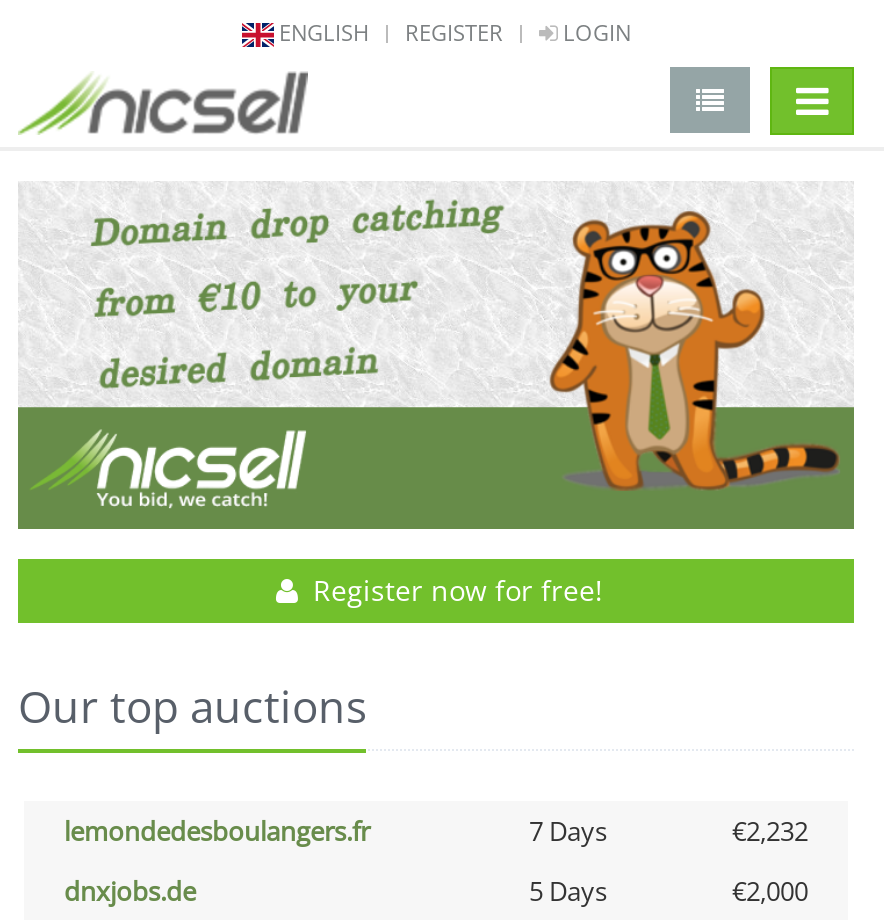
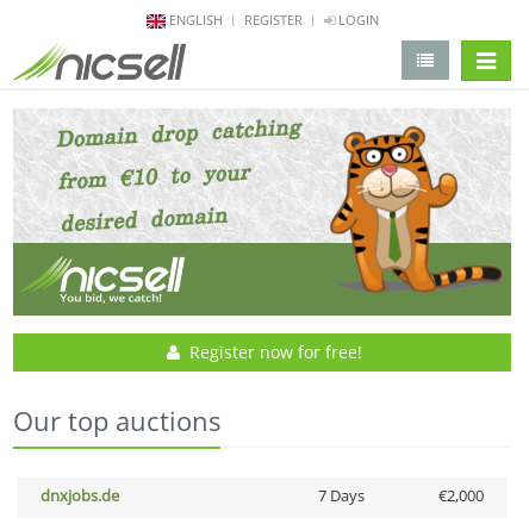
[64,813,808,849] lemondedesboulangers.fr | 7 Days | €2,232 -> none
[529,873,607,909] 5 Days -> [318,485,364,506] 7 Days

